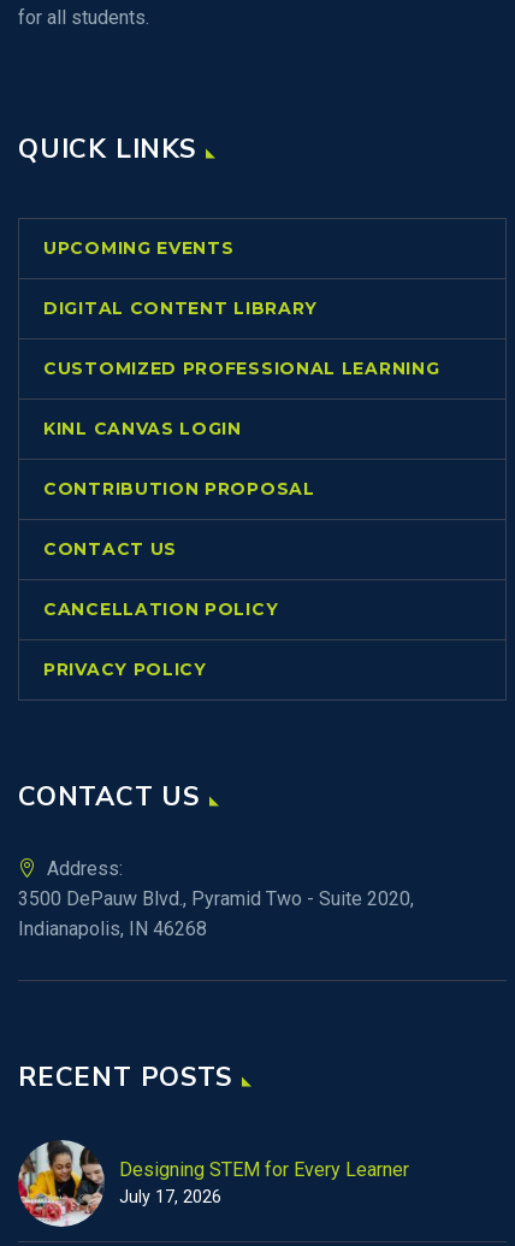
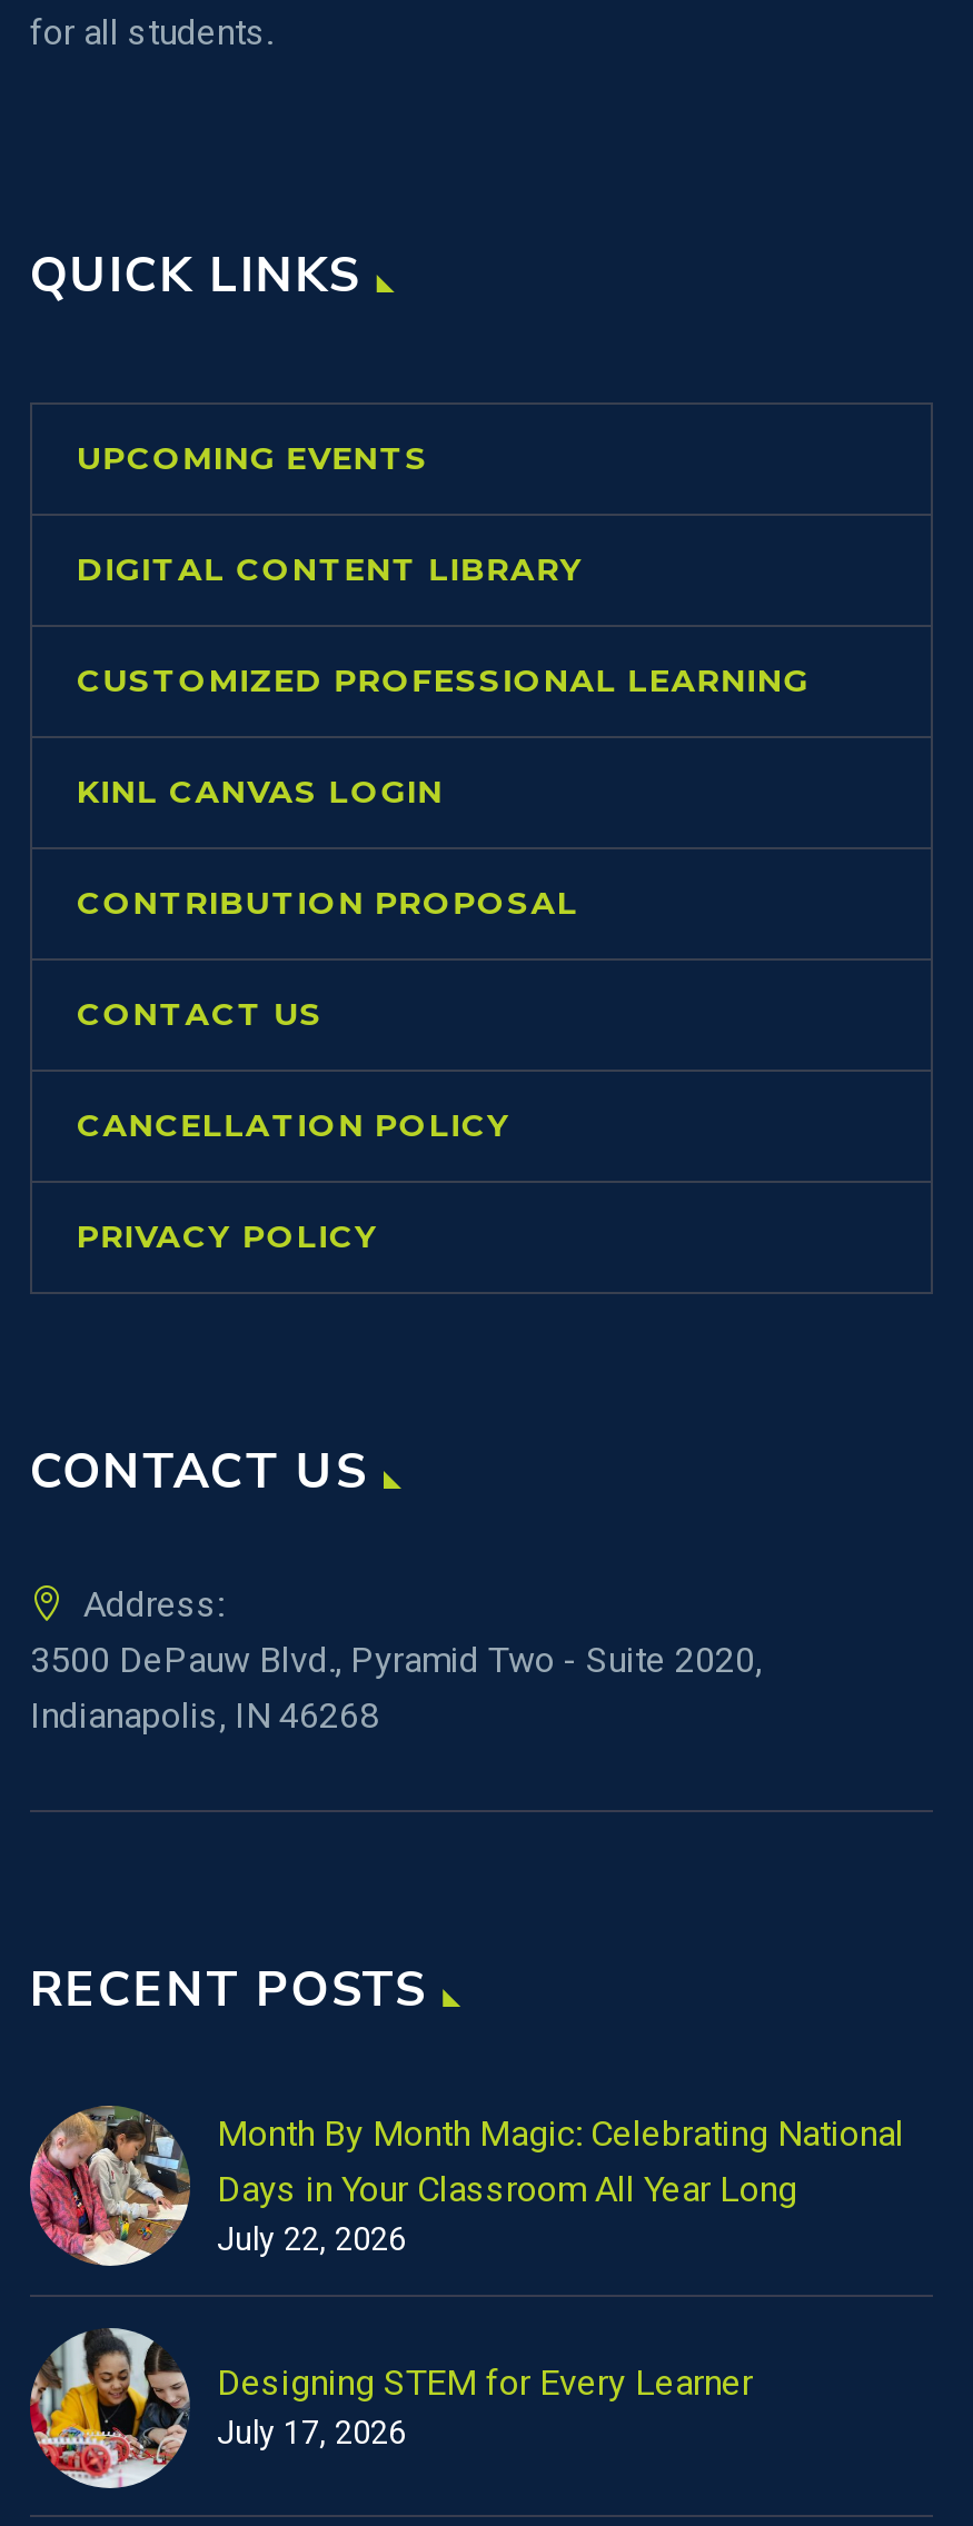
none -> [28,2106,904,2266] [image] | Month By Month Magic: Celebrating National | Days in Your Classroom All Year Long | July 22, 2026

